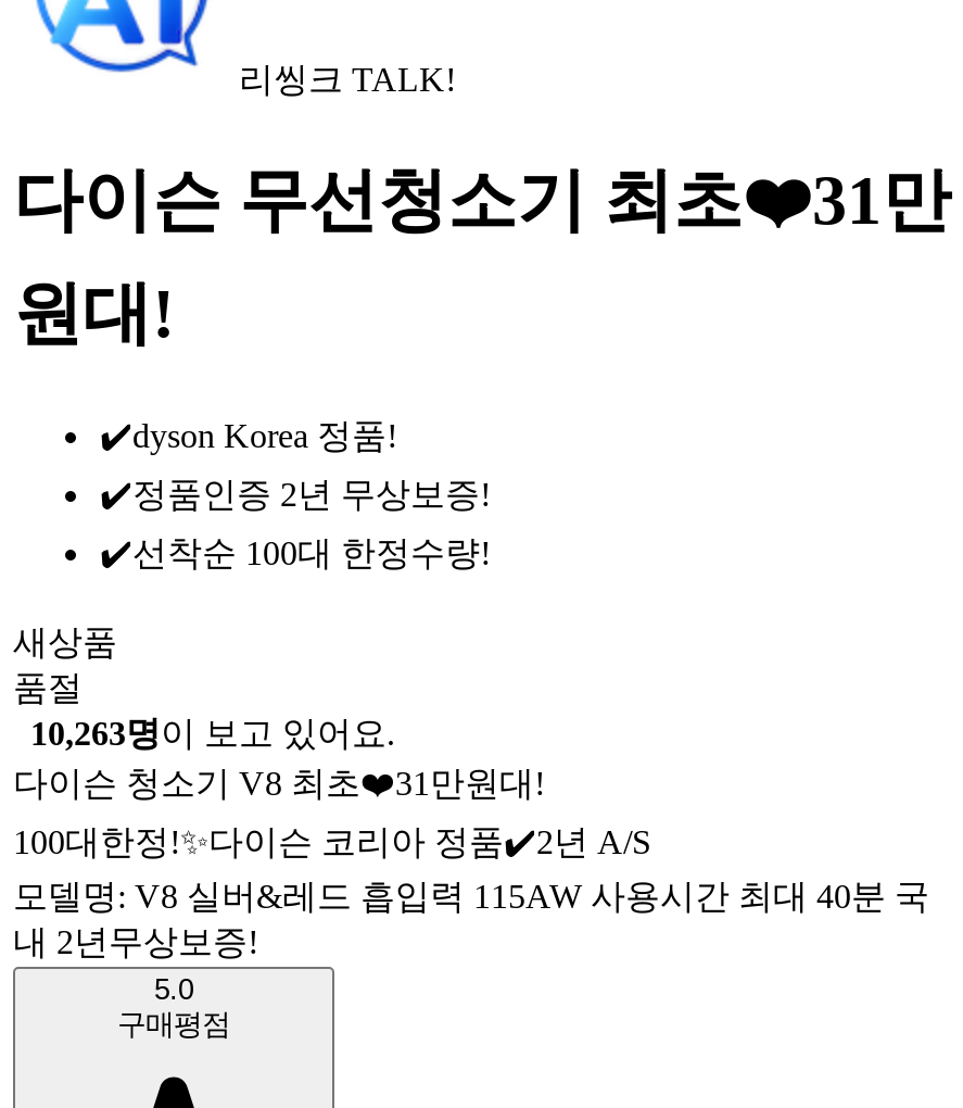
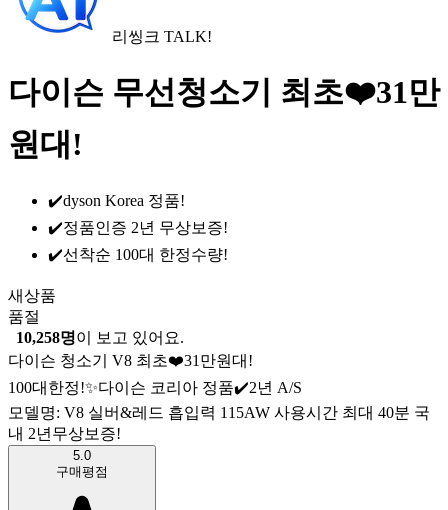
[30,715,395,751] 10,263명 이 보고 있어요. -> [16,329,184,346] 10,258명 이 보고 있어요.

